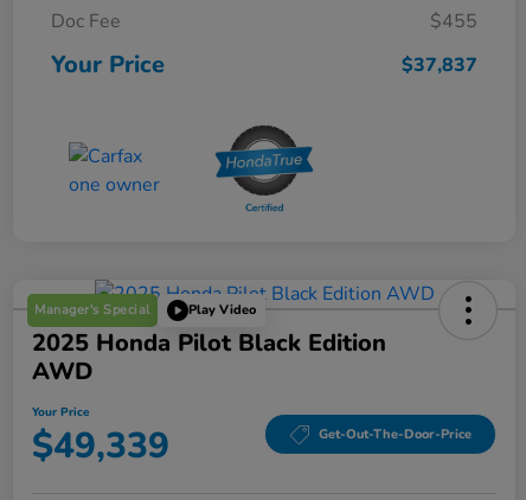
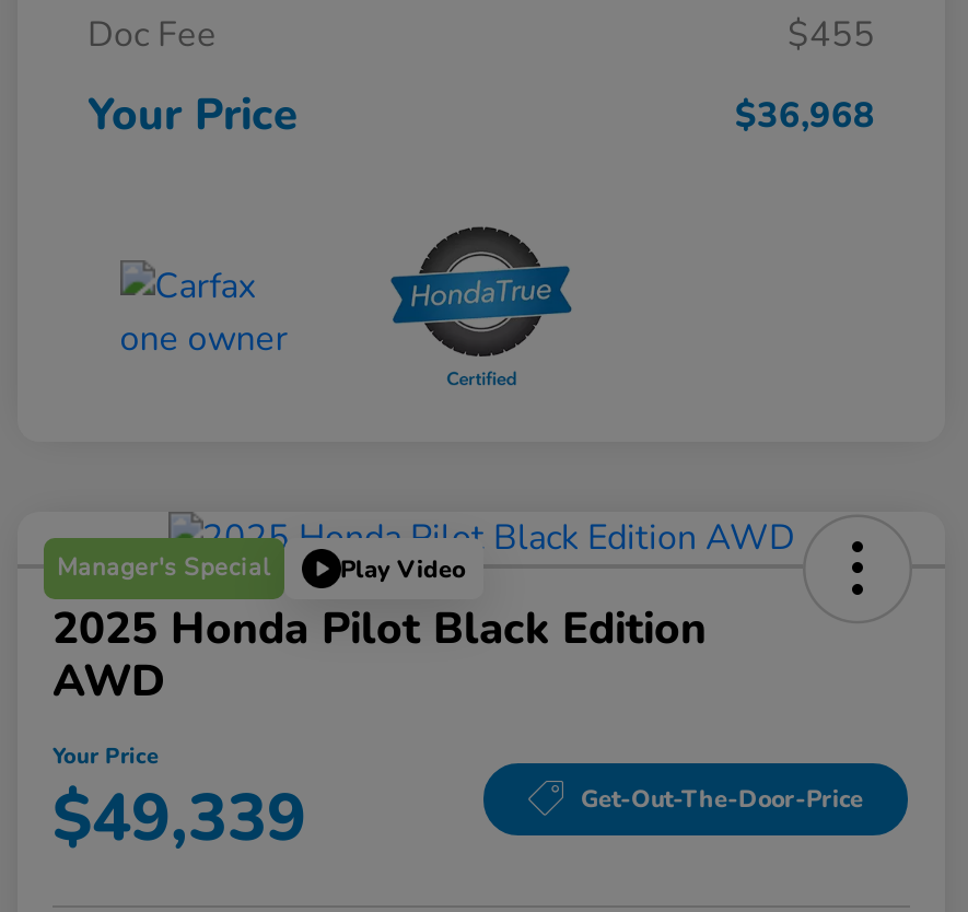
[402,52,477,78] $37,837 -> [735,92,875,140] $36,968

